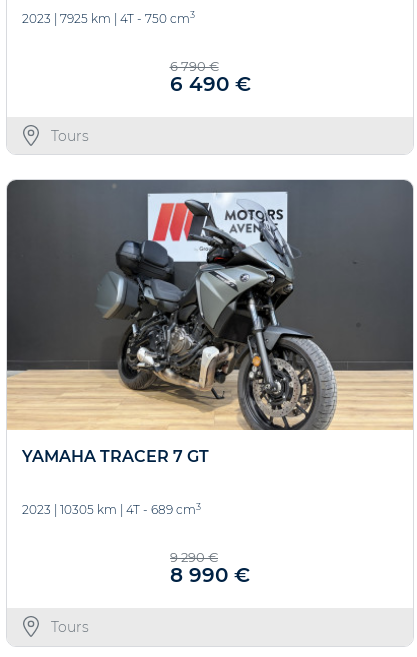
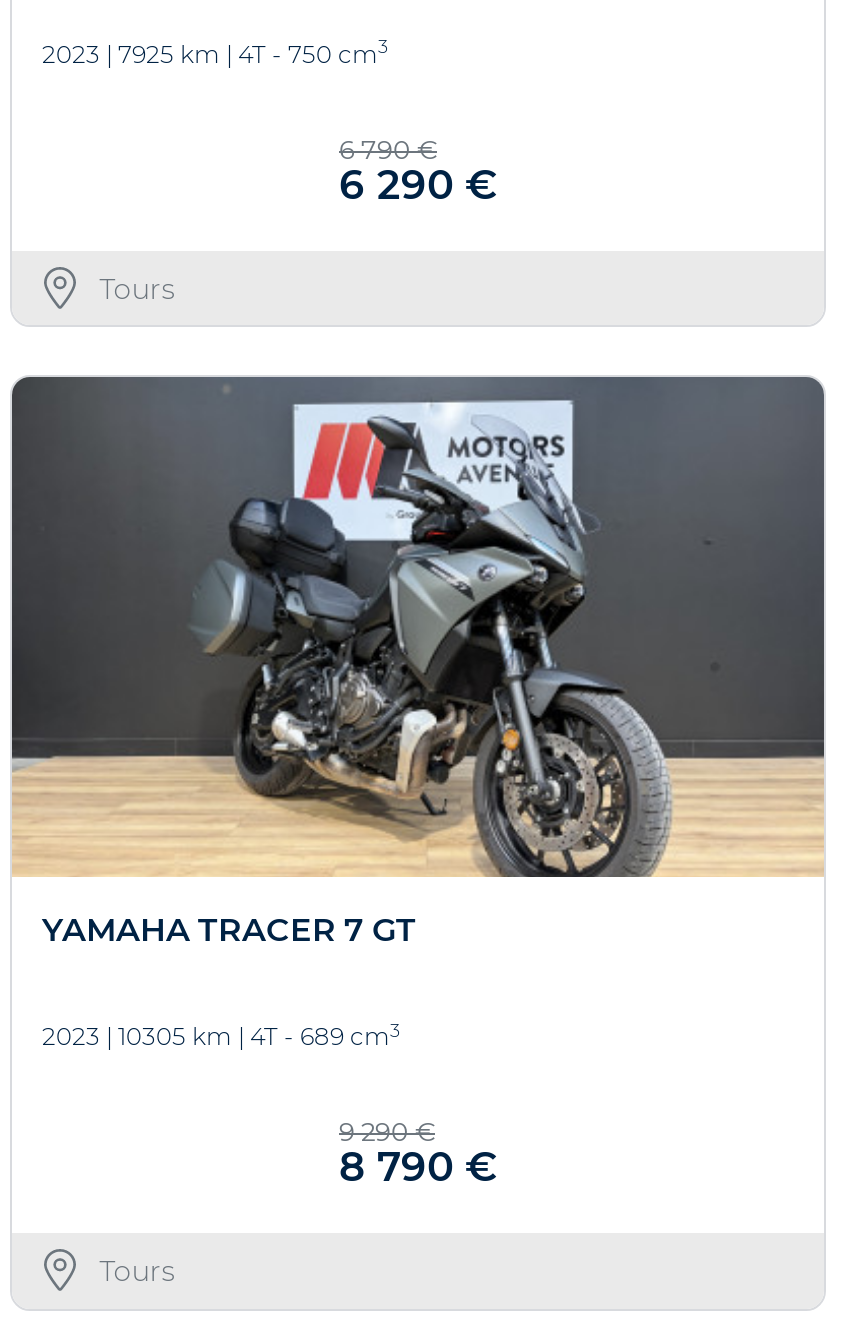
[169,71,250,95] 6 490 € -> [339,160,497,208] 6 290 €
[170,563,250,587] 8 990 € -> [339,1143,497,1191] 8 790 €

